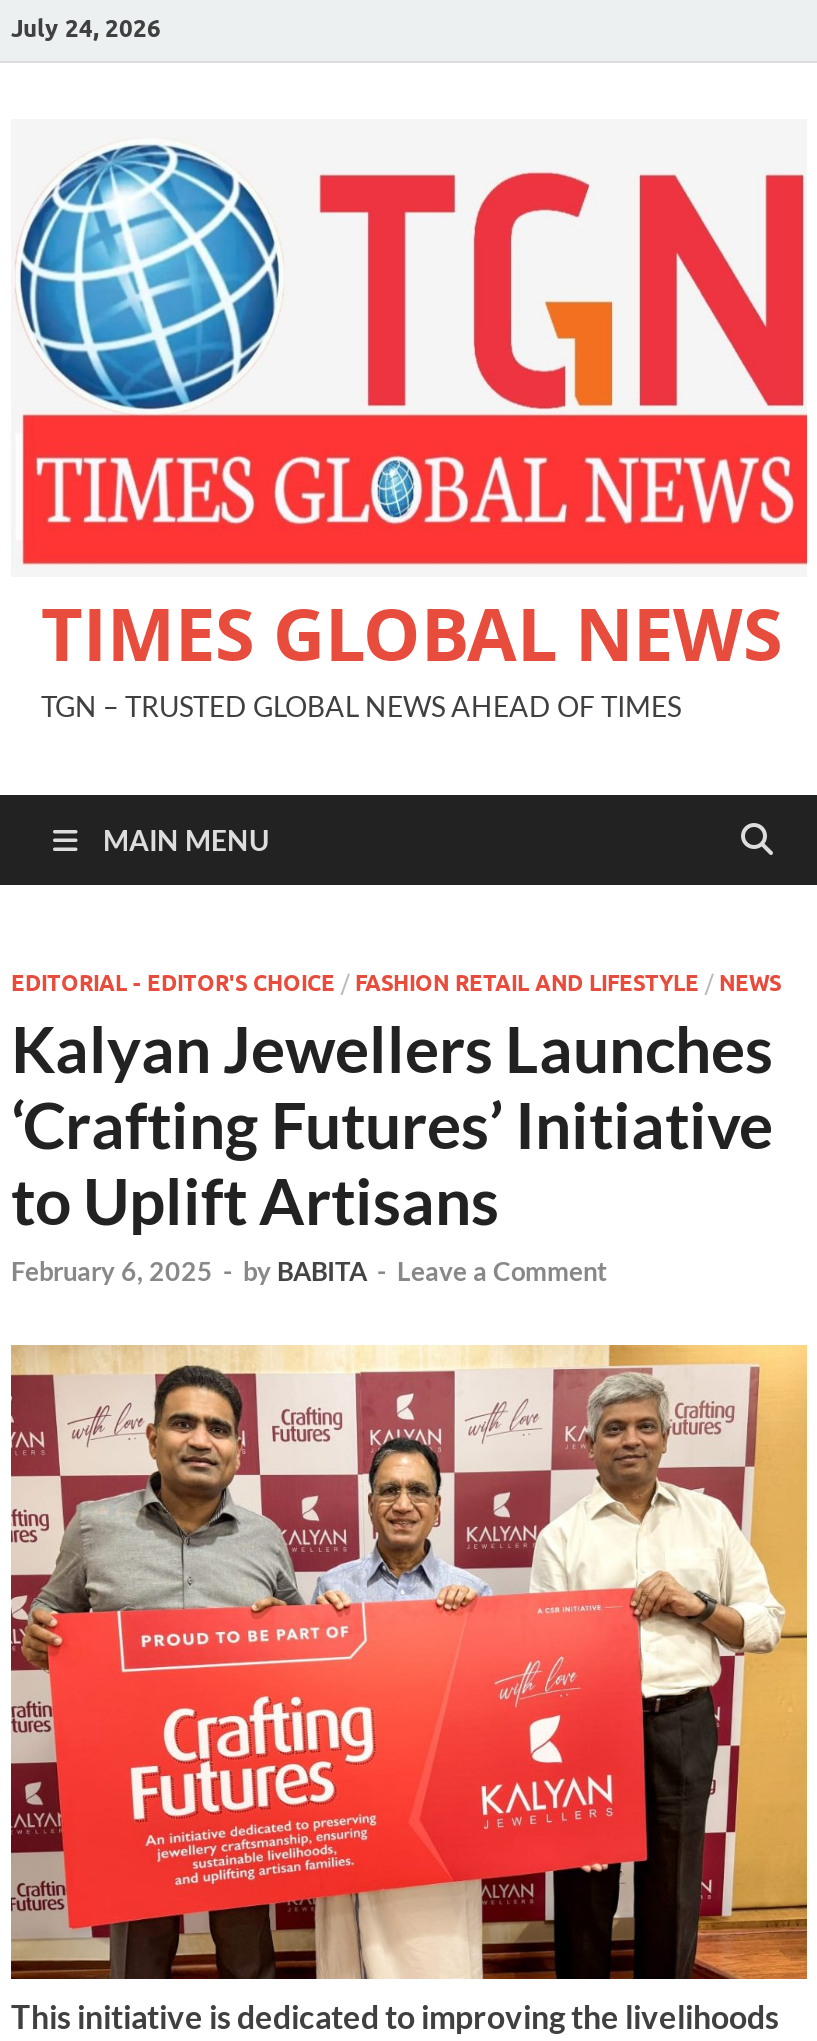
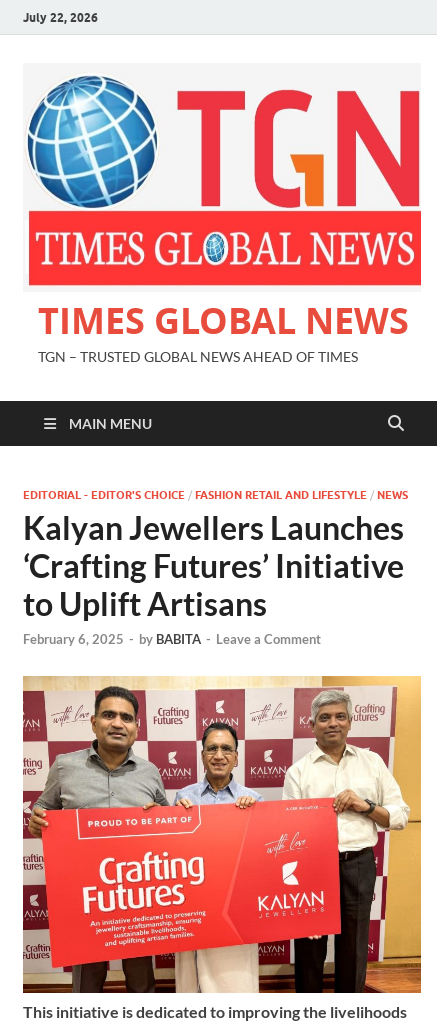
[11,12,161,42] July 24, 2026 -> [23,9,98,24] July 22, 2026

